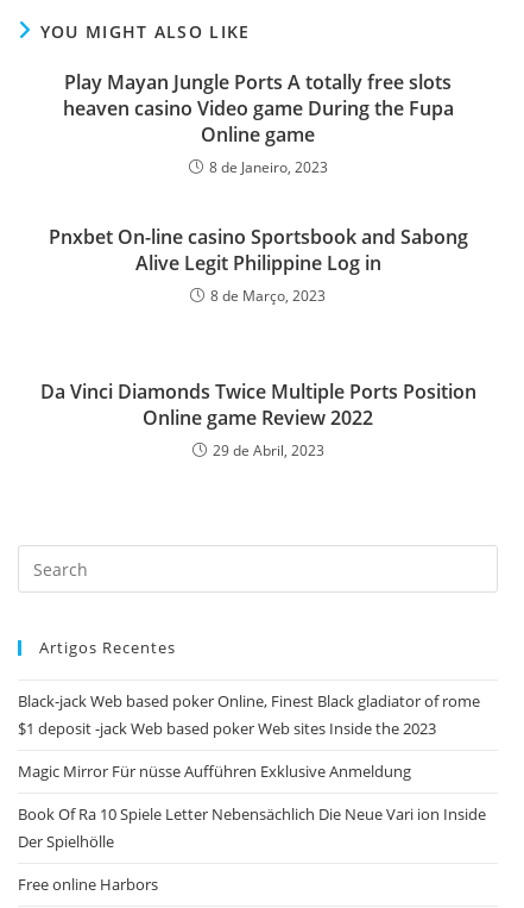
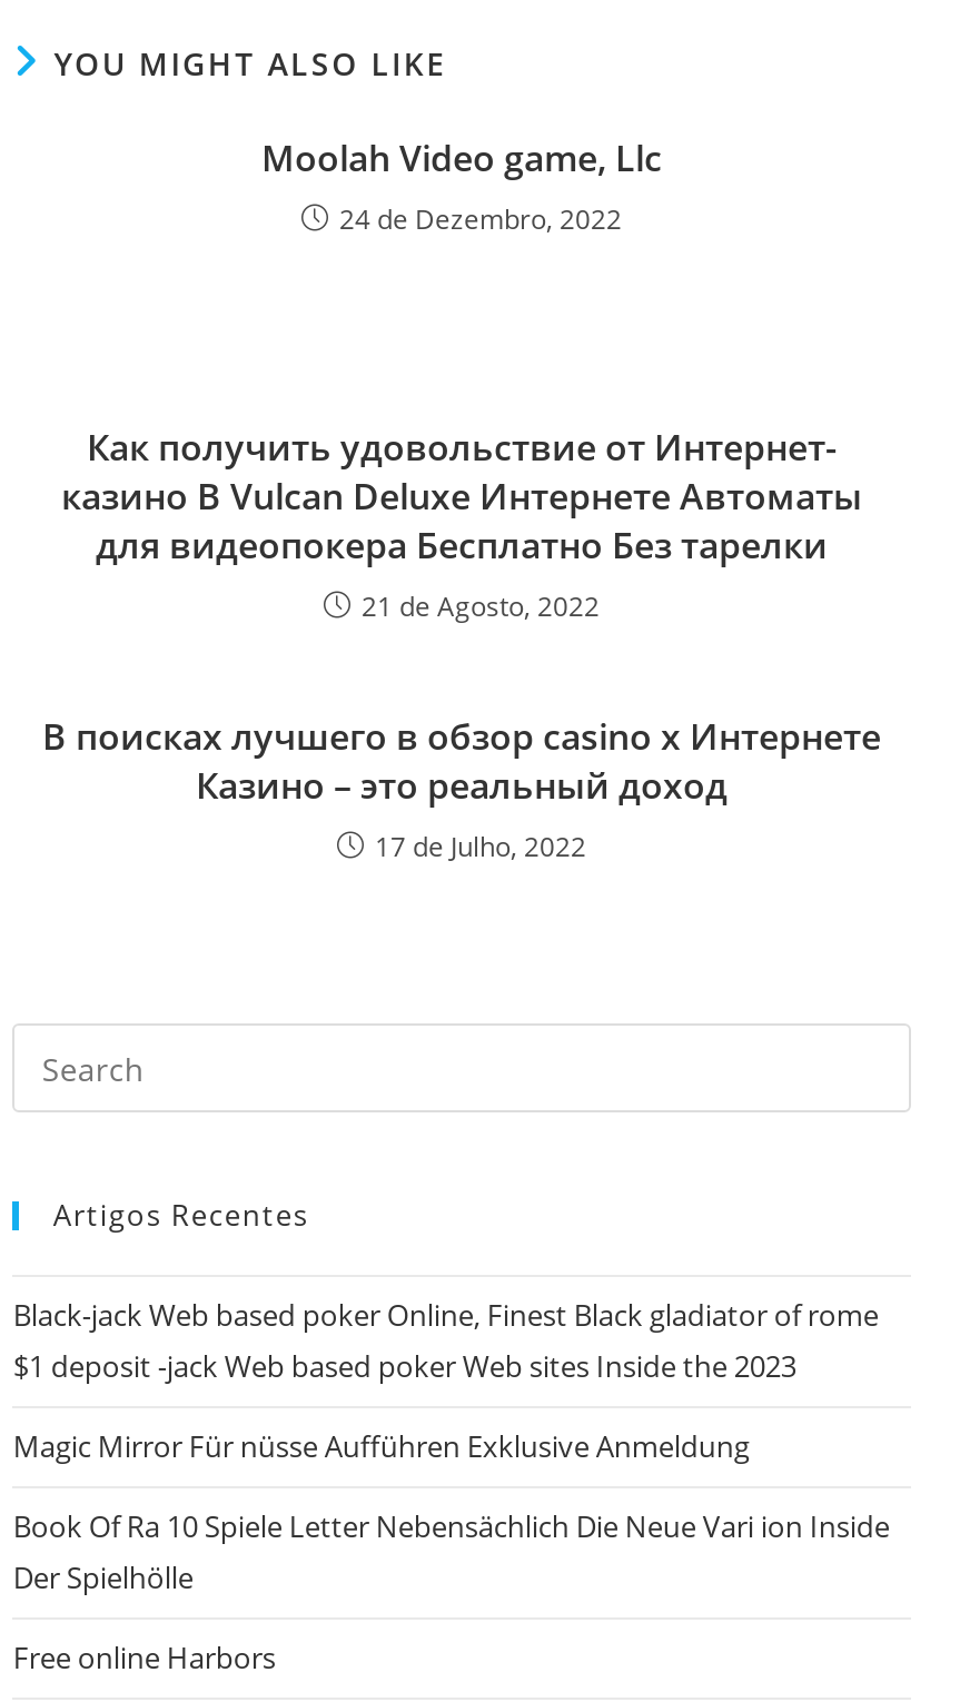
[62,69,453,177] Play Mayan Jungle Ports A totally free slots | heaven casino Video game During the Fupa | Online game | 8 de Janeiro, 2023 -> [261,134,662,238] Moolah Video game, Llc | 24 de Dezembro, 2022
[48,224,468,306] Pnxbet On-line casino Sportsbook and Sabong | Alive Legit Philippine Log in | 8 de Março, 2023 -> [61,423,862,625] Как получить удовольствие от Интернет- | казино В Vulcan Deluxe Интернете Автоматы | для видеопокера Бесплатно Без тарелки | 21 de Agosto, 2022
[40,379,476,461] Da Vinci Diamonds Twice Multiple Ports Position | Online game Review 2022 | 29 de Abril, 2023 -> [42,712,881,866] В поисках лучшего в обзор casino x Интернете | Казино – это реальный доход | 17 de Julho, 2022

